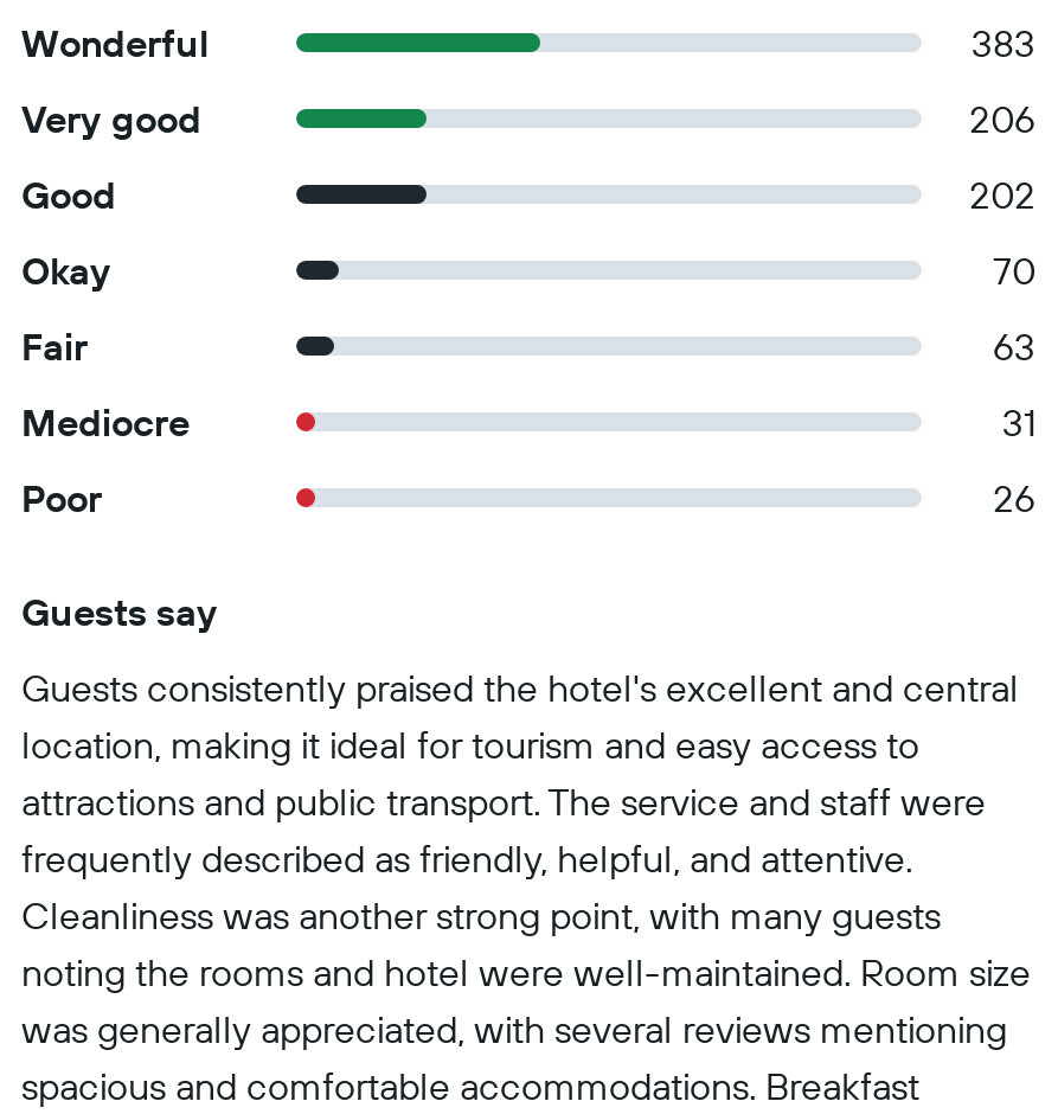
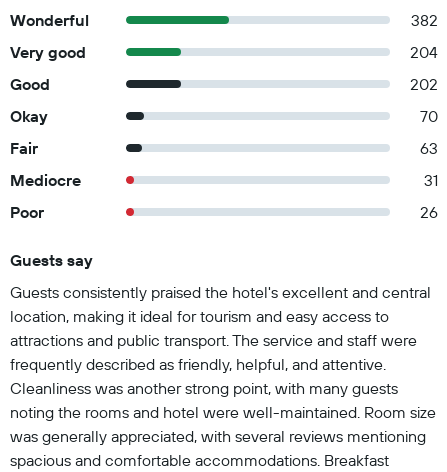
[972,19,1035,66] 383 -> [411,10,438,30] 382
[969,95,1035,142] 206 -> [410,42,438,62] 204

